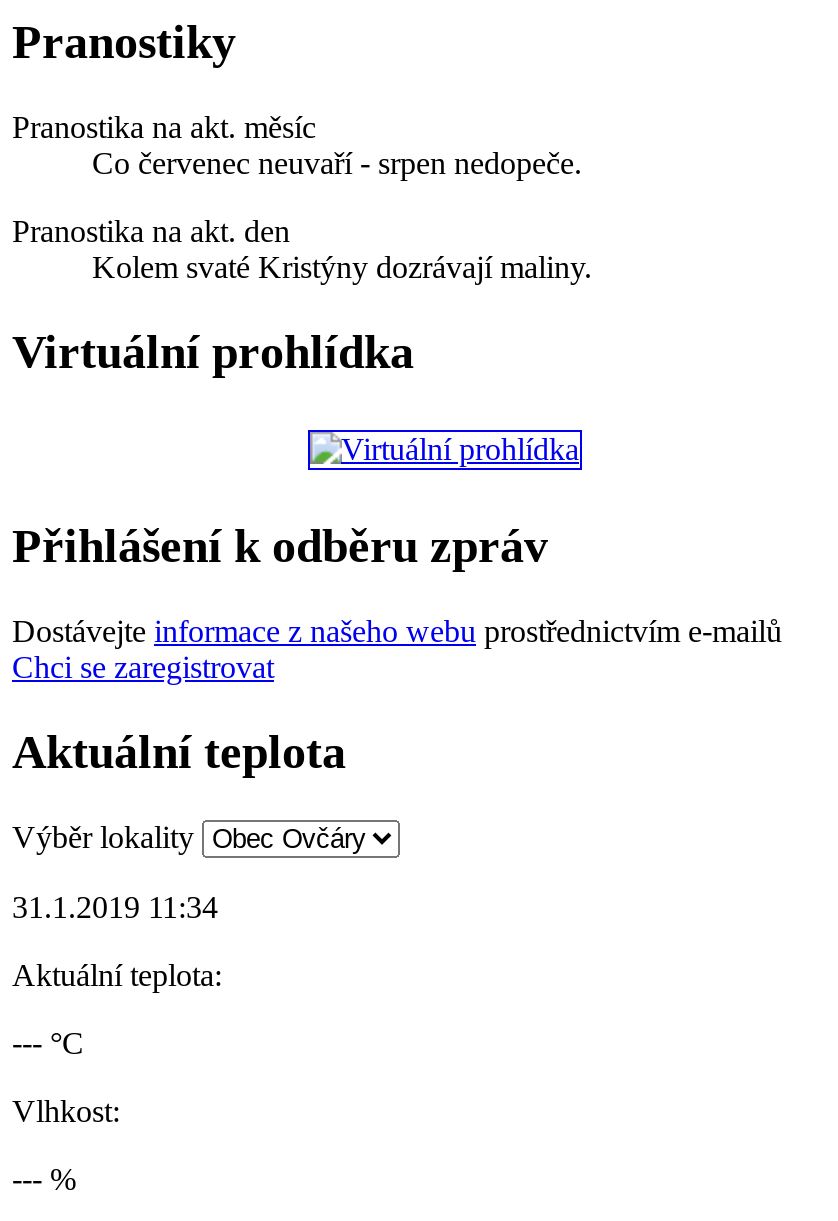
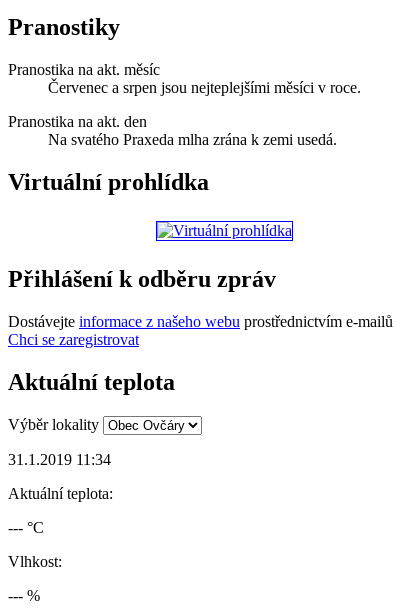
[92,146,582,180] Co červenec neuvaří - srpen nedopeče. -> [48,79,361,96] Červenec a srpen jsou nejteplejšími měsíci v roce.
[92,250,592,284] Kolem svaté Kristýny dozrávají maliny. -> [48,131,337,148] Na svatého Praxeda mlha zrána k zemi usedá.

